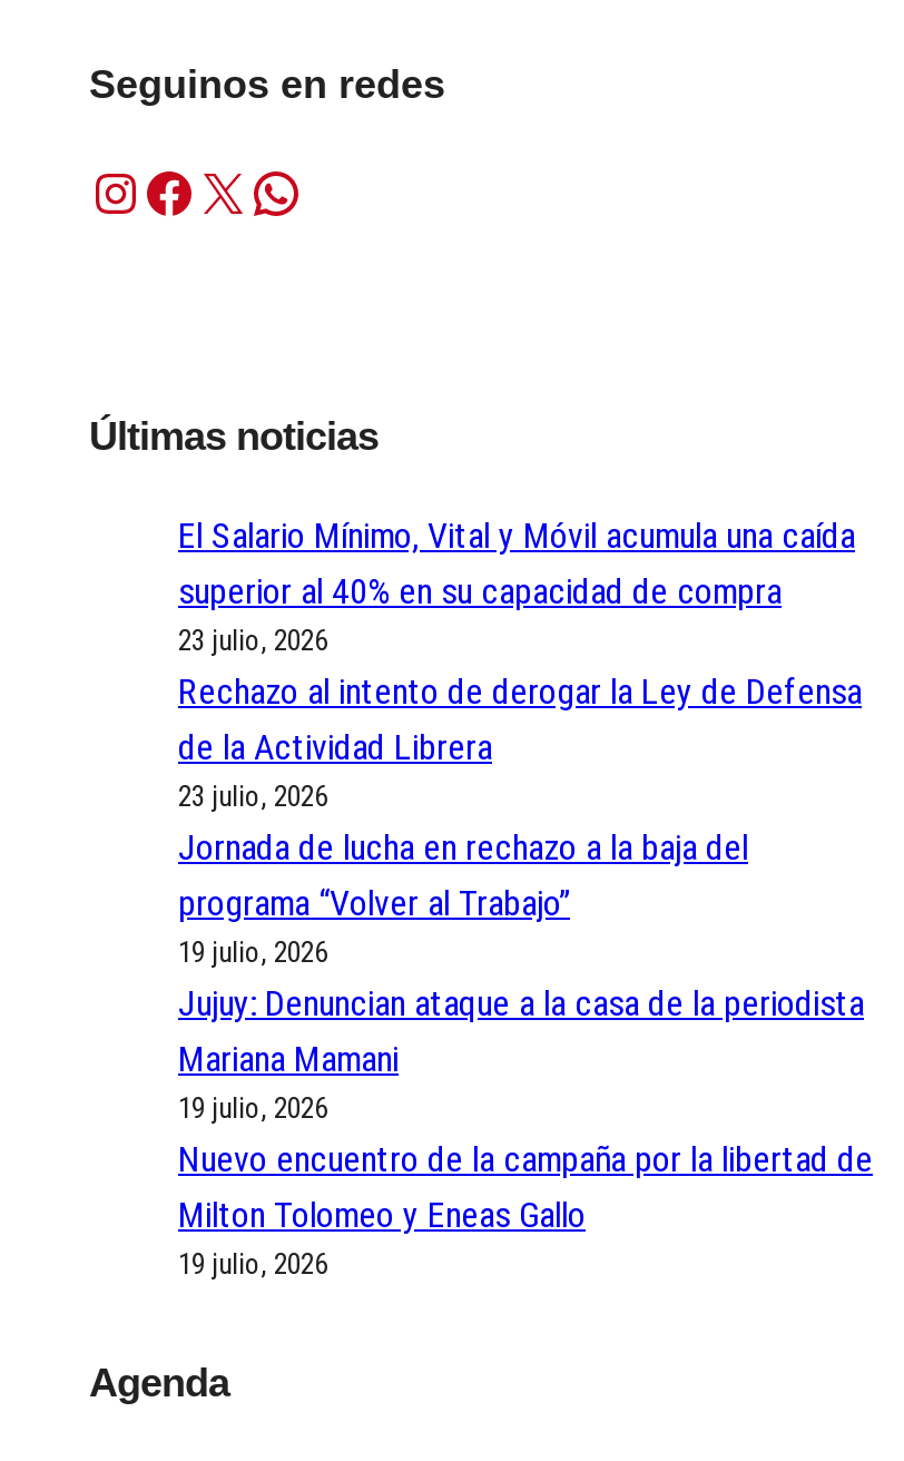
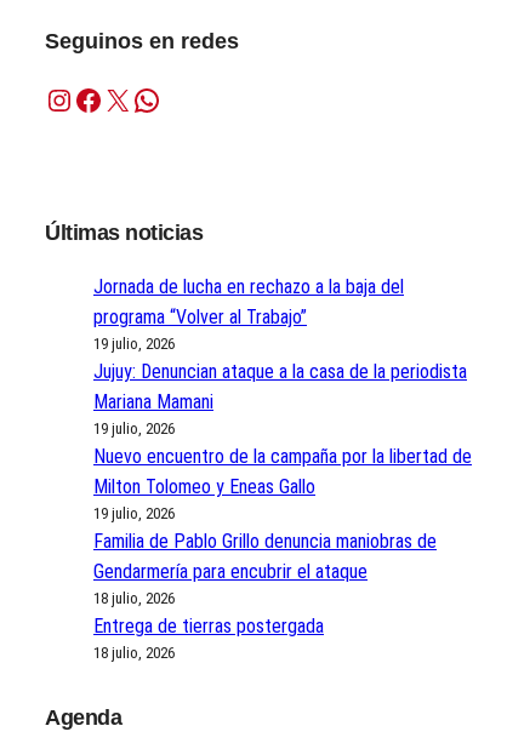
[178,514,862,813] El Salario Mínimo, Vital y Móvil acumula una caída | superior al 40% en su capacidad de compra | 23 julio, 2026 | Rechazo al intento de derogar la Ley de Defensa | de la Actividad Librera | 23 julio, 2026 -> none
moved [178,826,873,1281] -> [93,275,472,522]: Jornada de lucha en rechazo a la baja del | programa “Volver al Trabajo” | 19 julio, 2026 | ... | Milton Tolomeo y Eneas Gallo | 19 julio, 2026
none -> [93,530,437,662] Familia de Pablo Grillo denuncia maniobras de | Gendarmería para encubrir el ataque | 18 julio, 2026 | Entrega de tierras postergada | 18 julio, 2026

